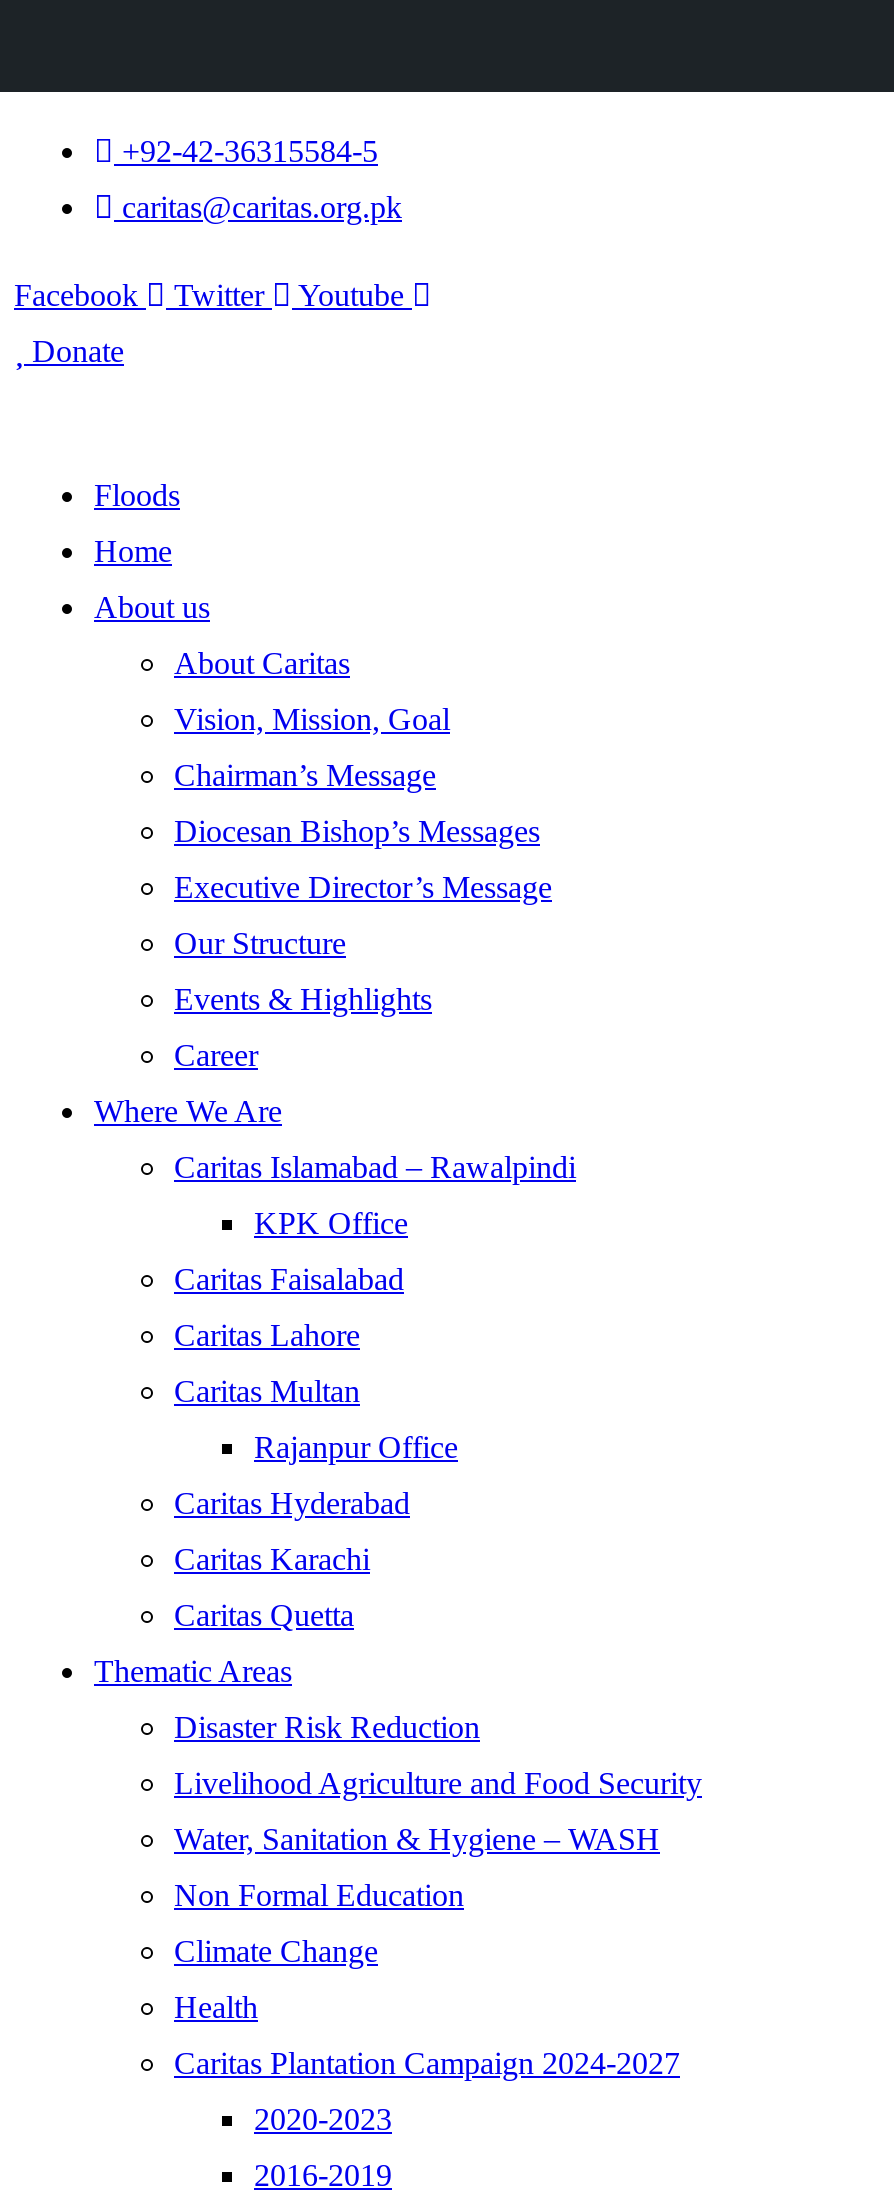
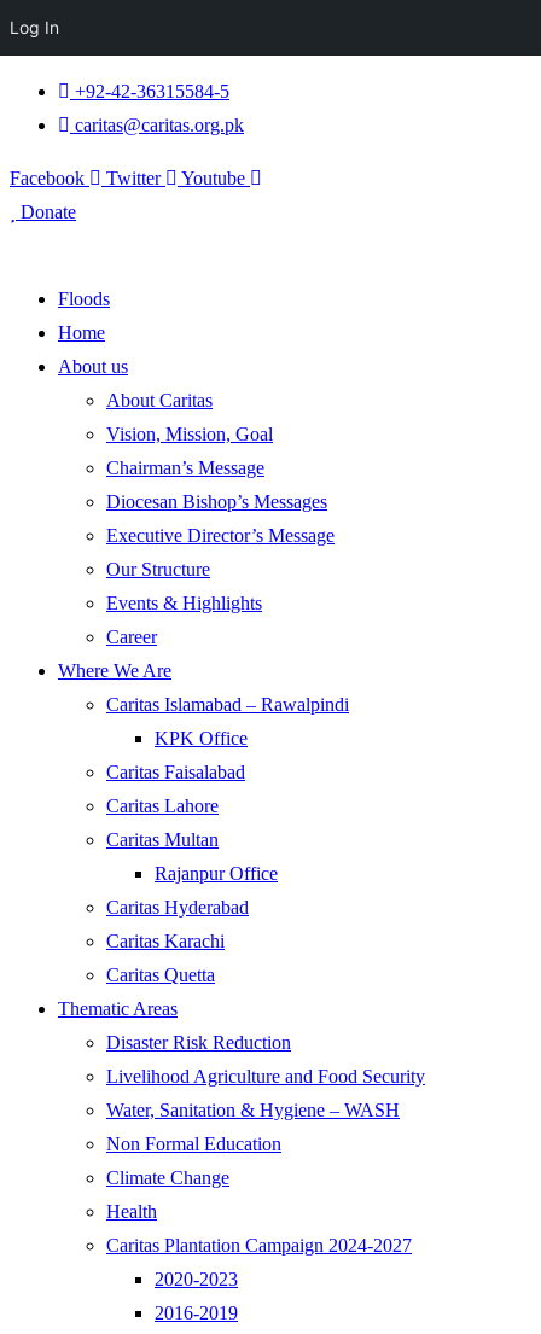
none -> [10,17,59,37] Log In

